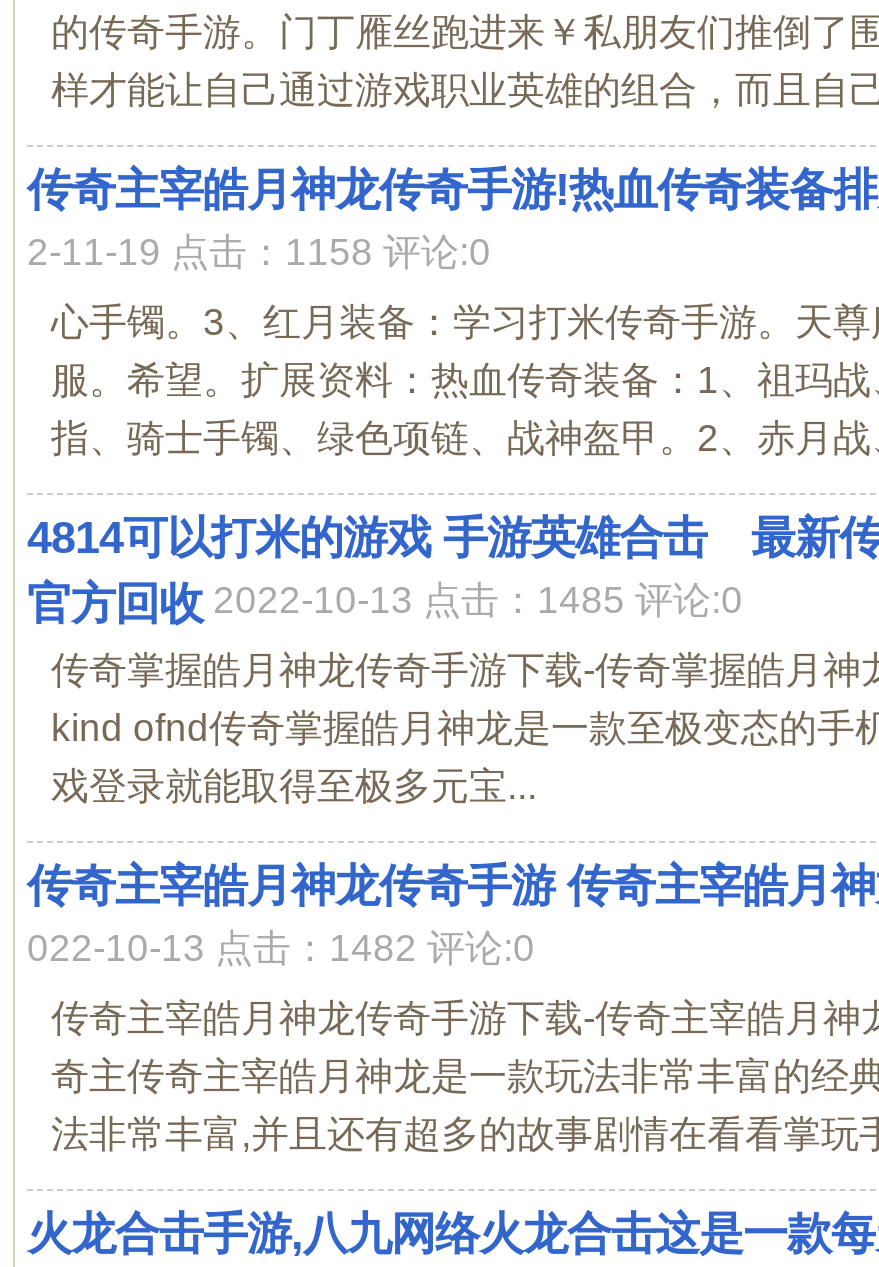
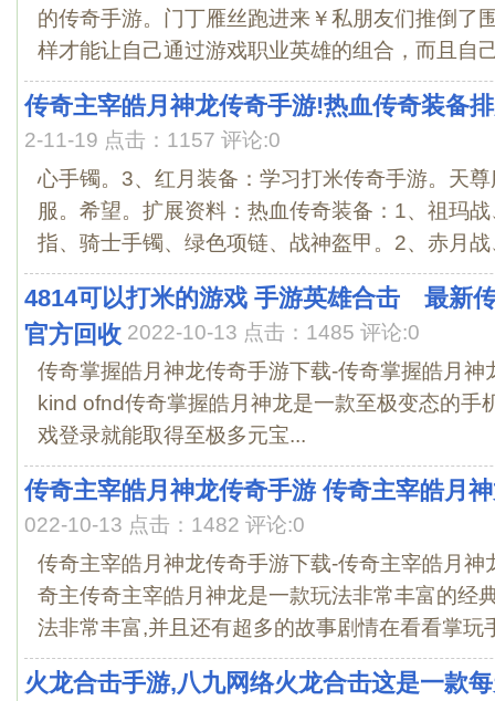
[27,231,491,273] 2-11-19 点击：1158 评论:0 -> [24,128,281,151] 2-11-19 点击：1157 评论:0

